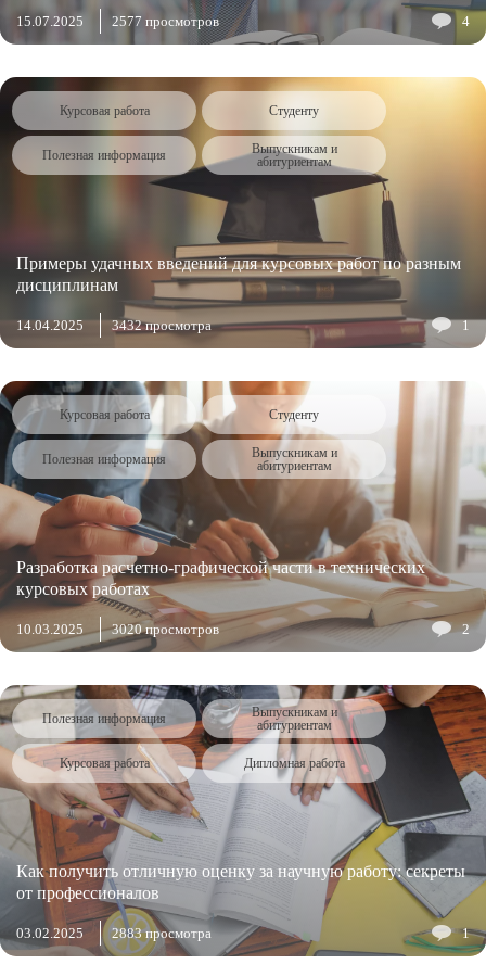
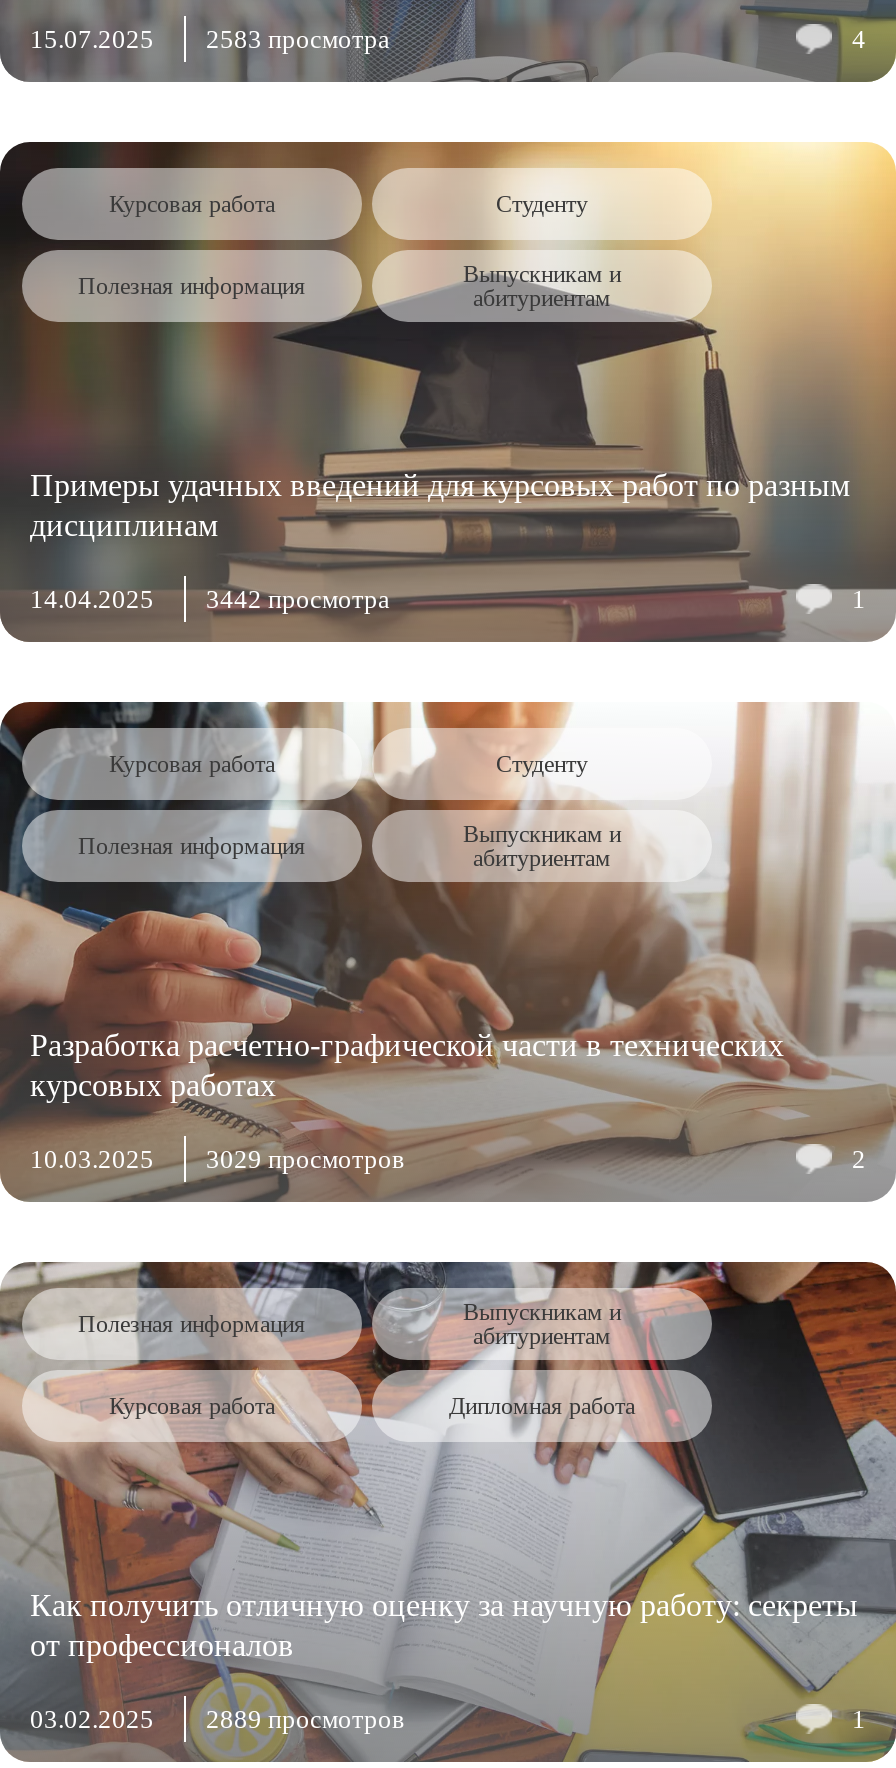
[16,13,219,29] 15.07.2025 2577 просмотров -> [30,24,390,54] 15.07.2025 2583 просмотра
[16,317,212,333] 14.04.2025 3432 просмотра -> [30,584,390,614] 14.04.2025 3442 просмотра
[16,621,219,637] 10.03.2025 3020 просмотров -> [30,1144,404,1174] 10.03.2025 3029 просмотров
[16,925,212,941] 03.02.2025 2883 просмотра -> [30,1704,404,1734] 03.02.2025 2889 просмотров

